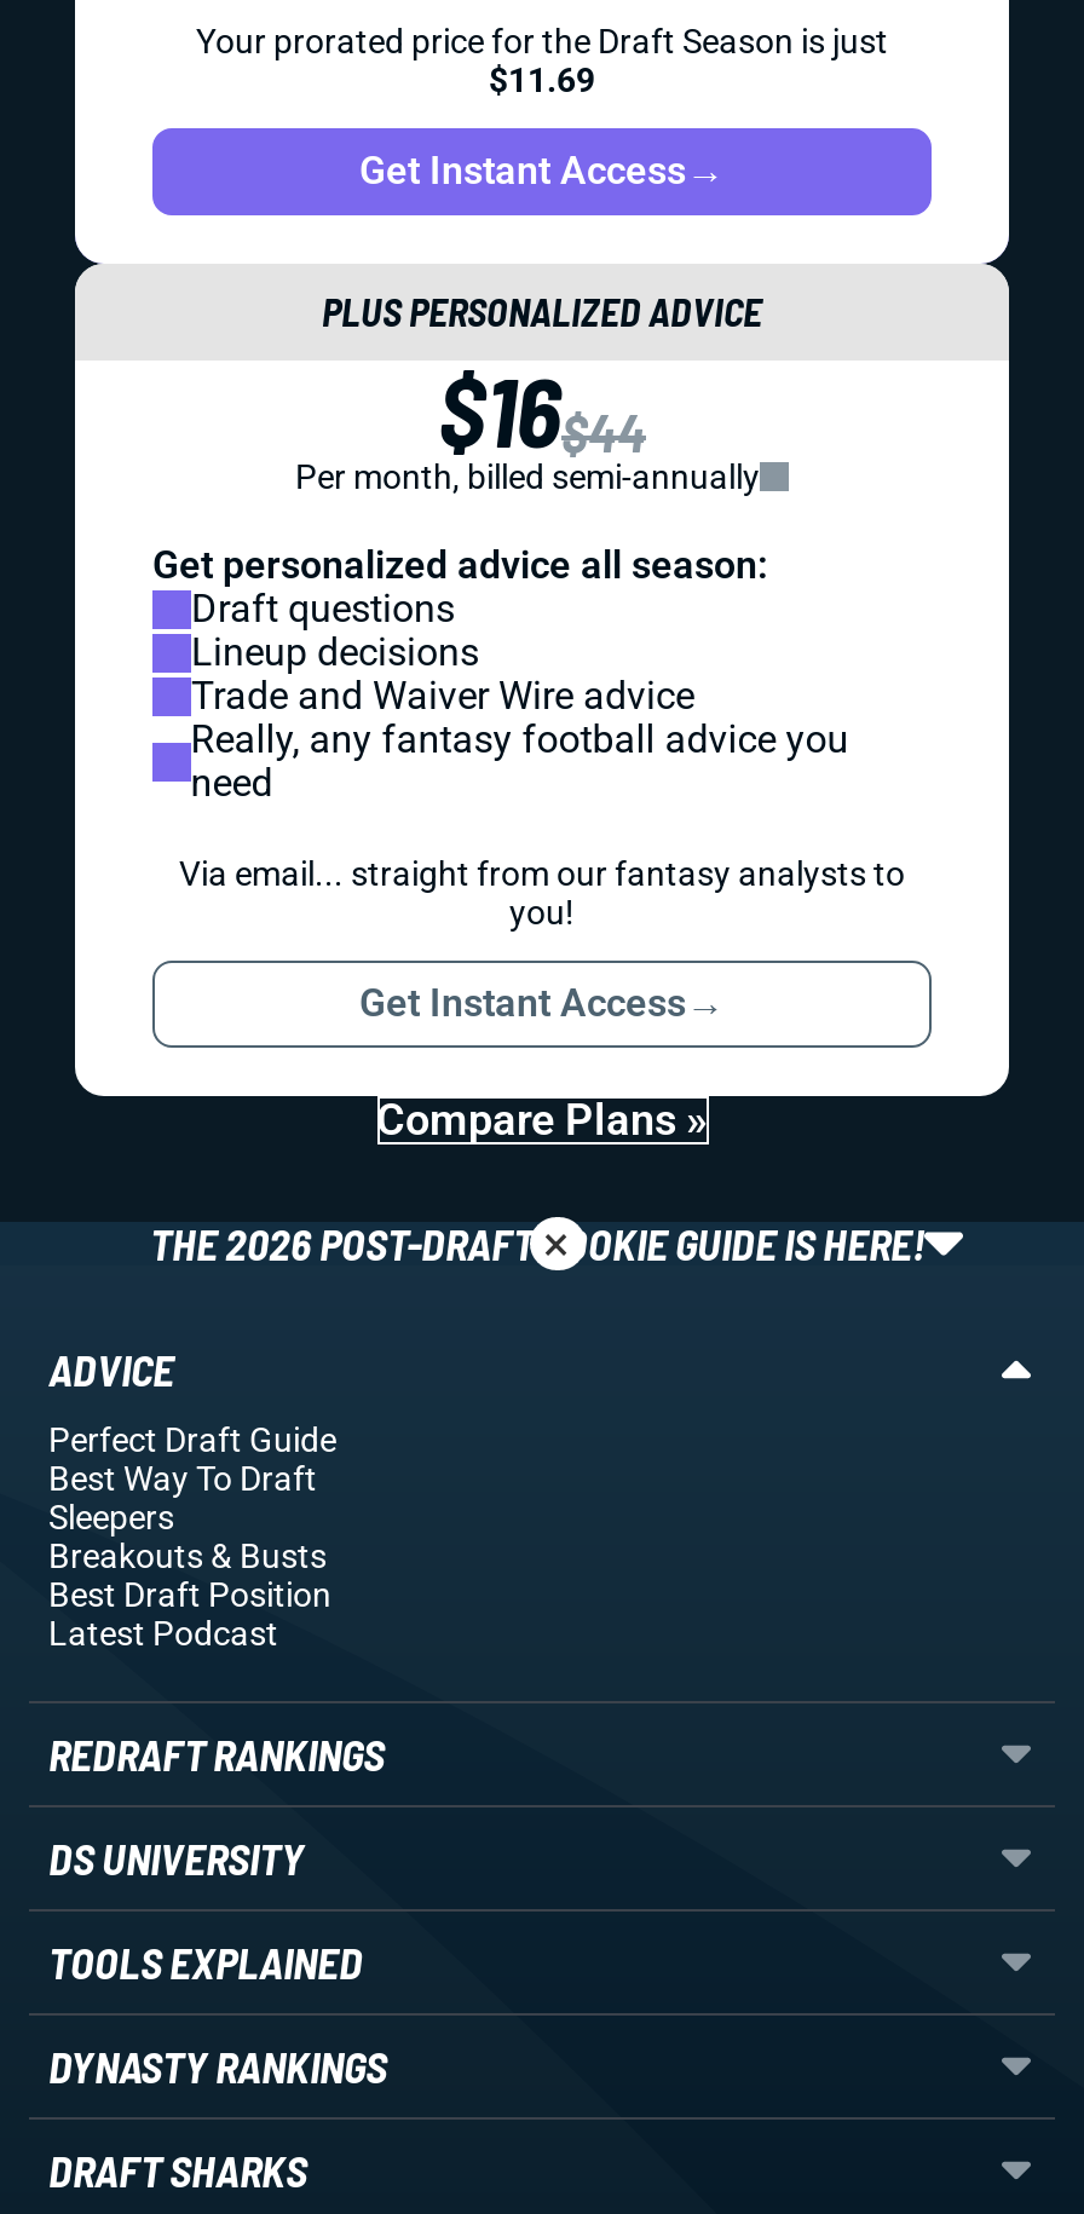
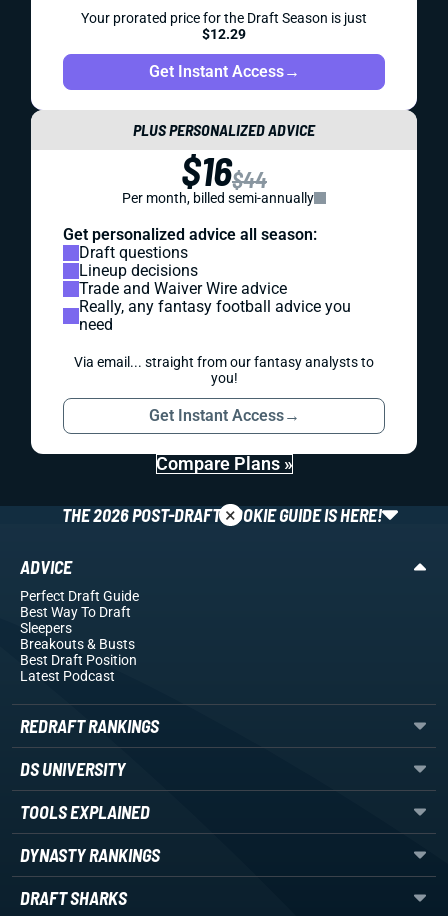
[489,60,595,99] $11.69 -> [202,26,246,42] $12.29

